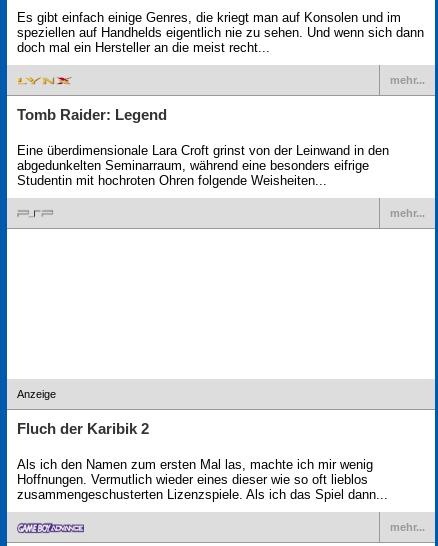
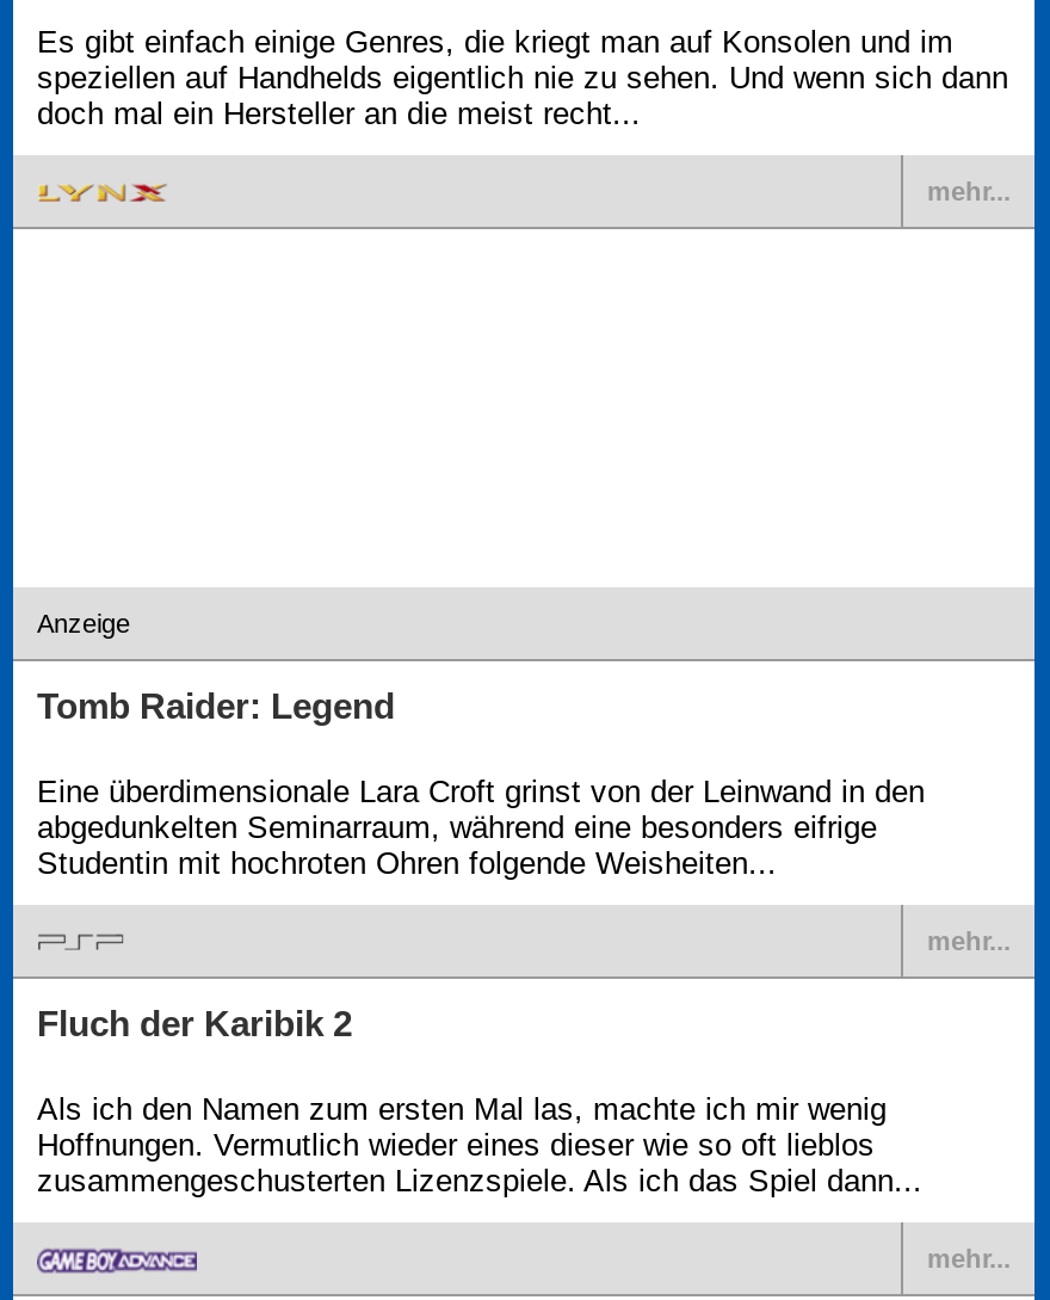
moved [17,106,425,219] -> [37,686,1011,956]: Tomb Raider: Legend | Eine überdimensionale Lara Croft grinst von der Leinwand in den | abgedunkelten Seminarraum, während eine besonders eifrige | Studentin mit hochroten Ohren folgende Weisheiten... | mehr...
moved [17,388,56,400] -> [37,610,130,638]: Anzeige

